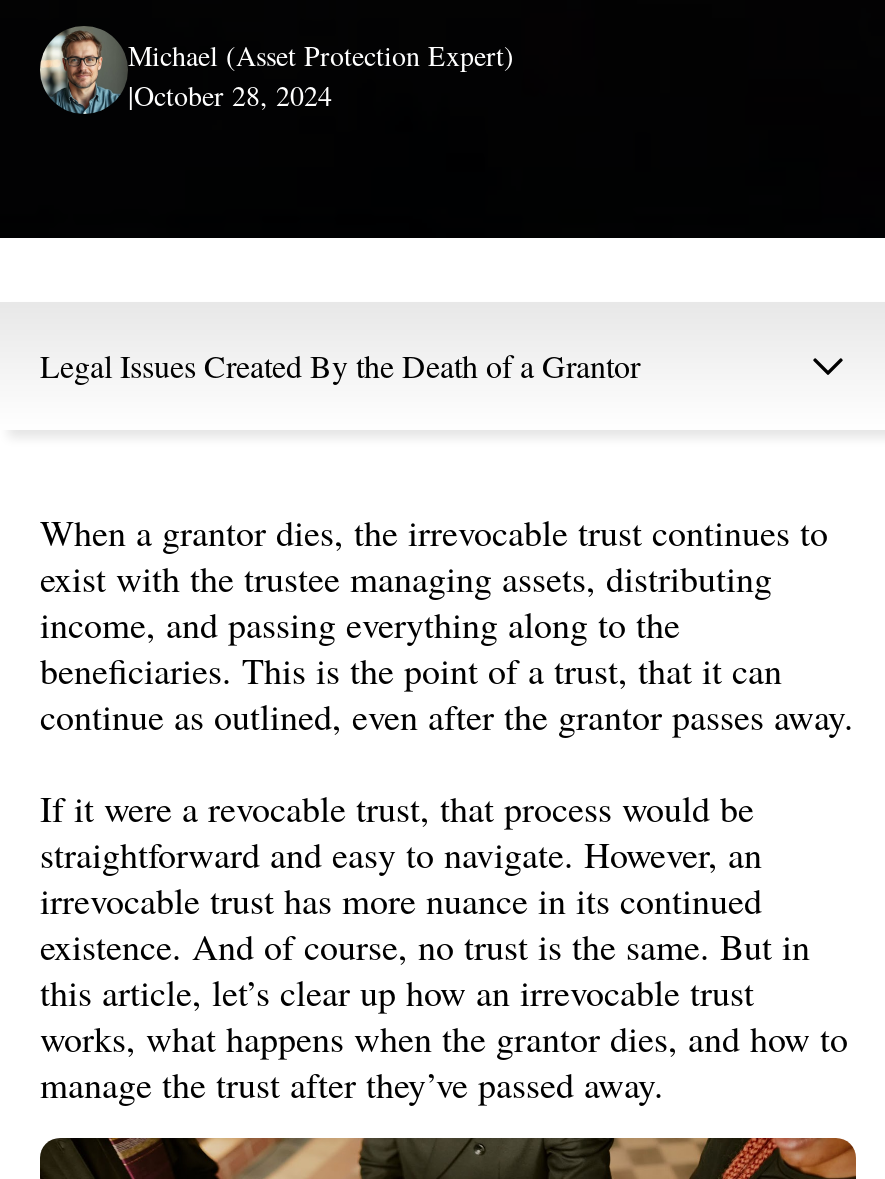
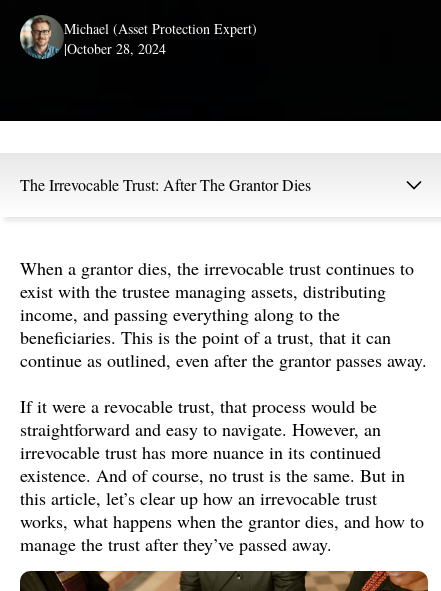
[40,344,640,386] Legal Issues Created By the Death of a Grantor -> [20,173,311,194] The Irrevocable Trust: After The Grantor Dies

